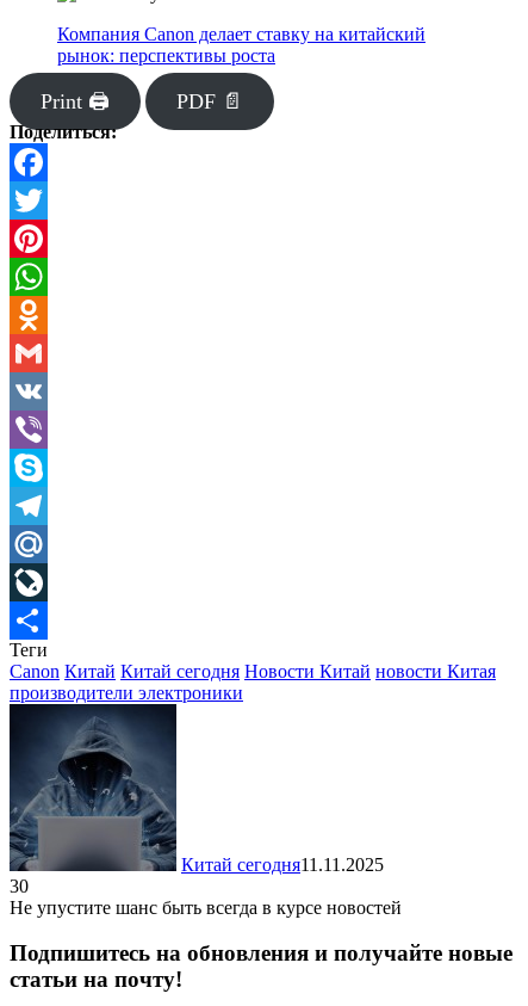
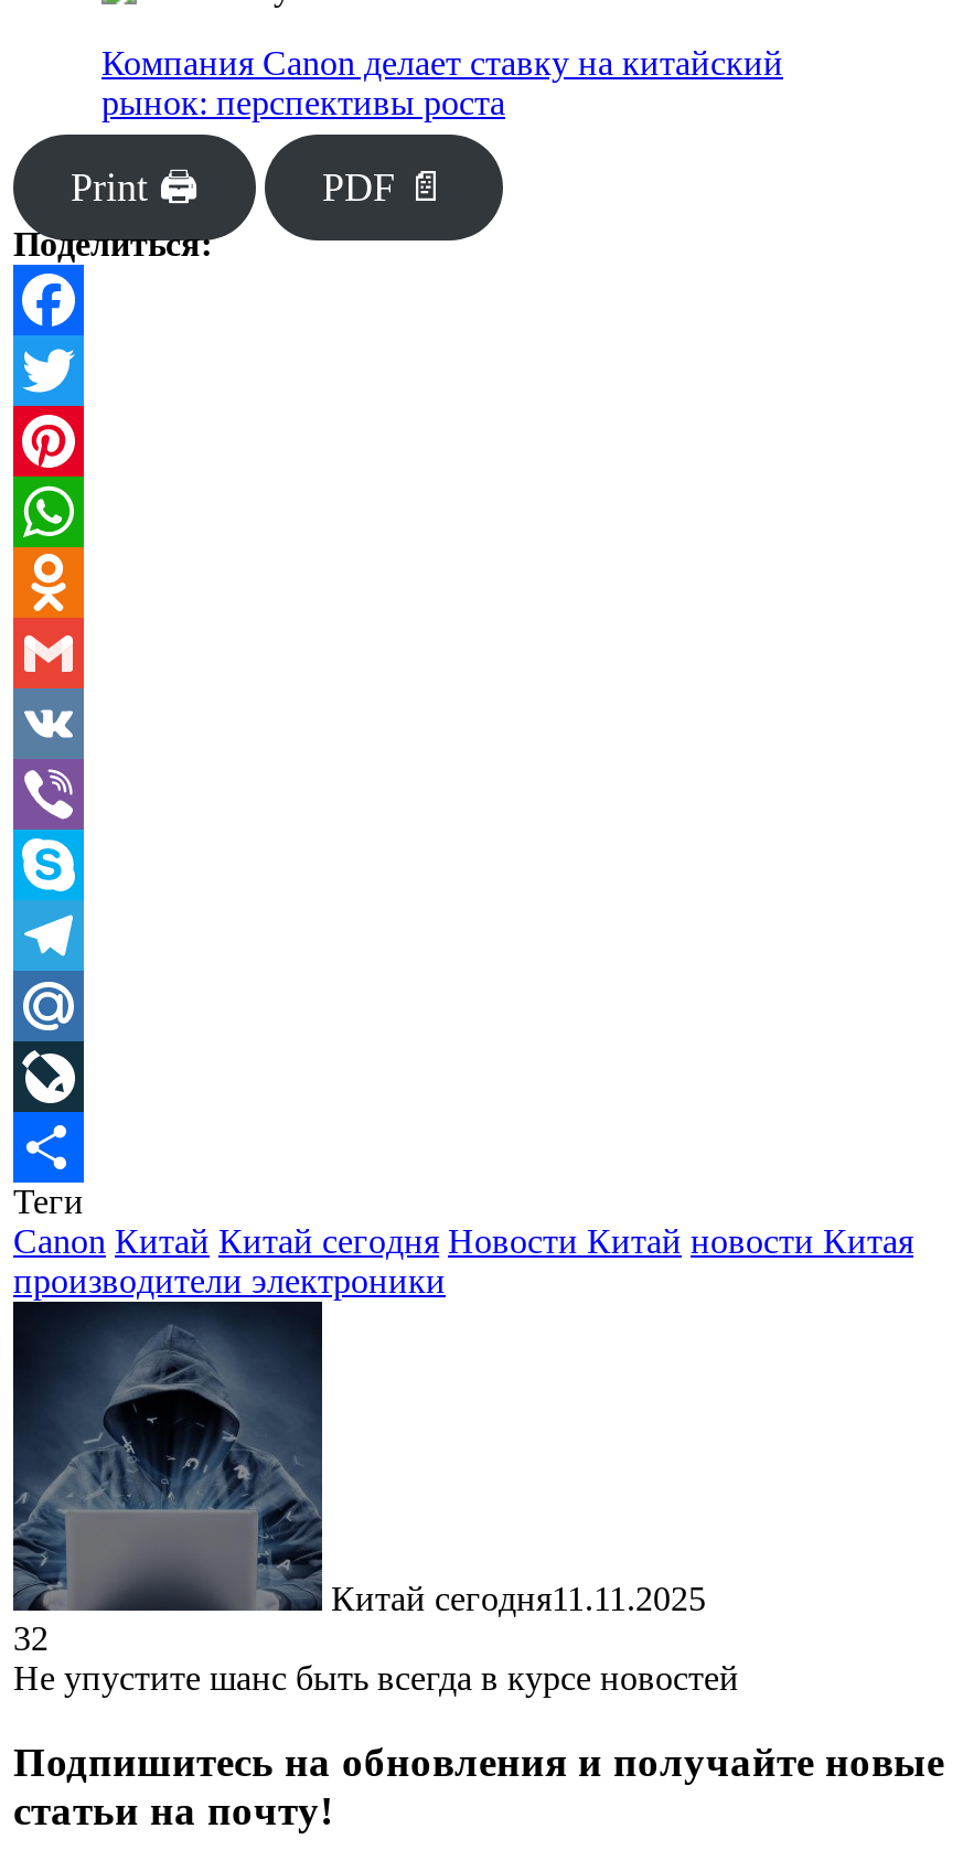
[10,875,29,896] 30 -> [13,1619,49,1656] 32

